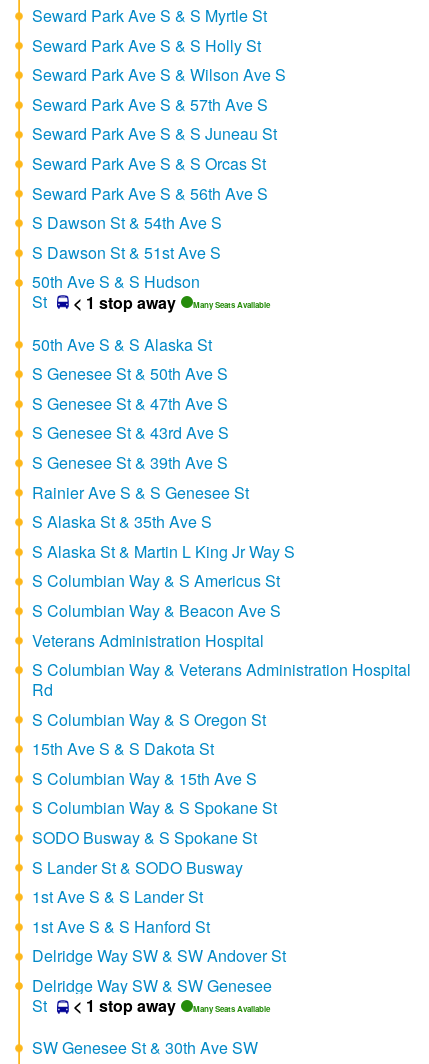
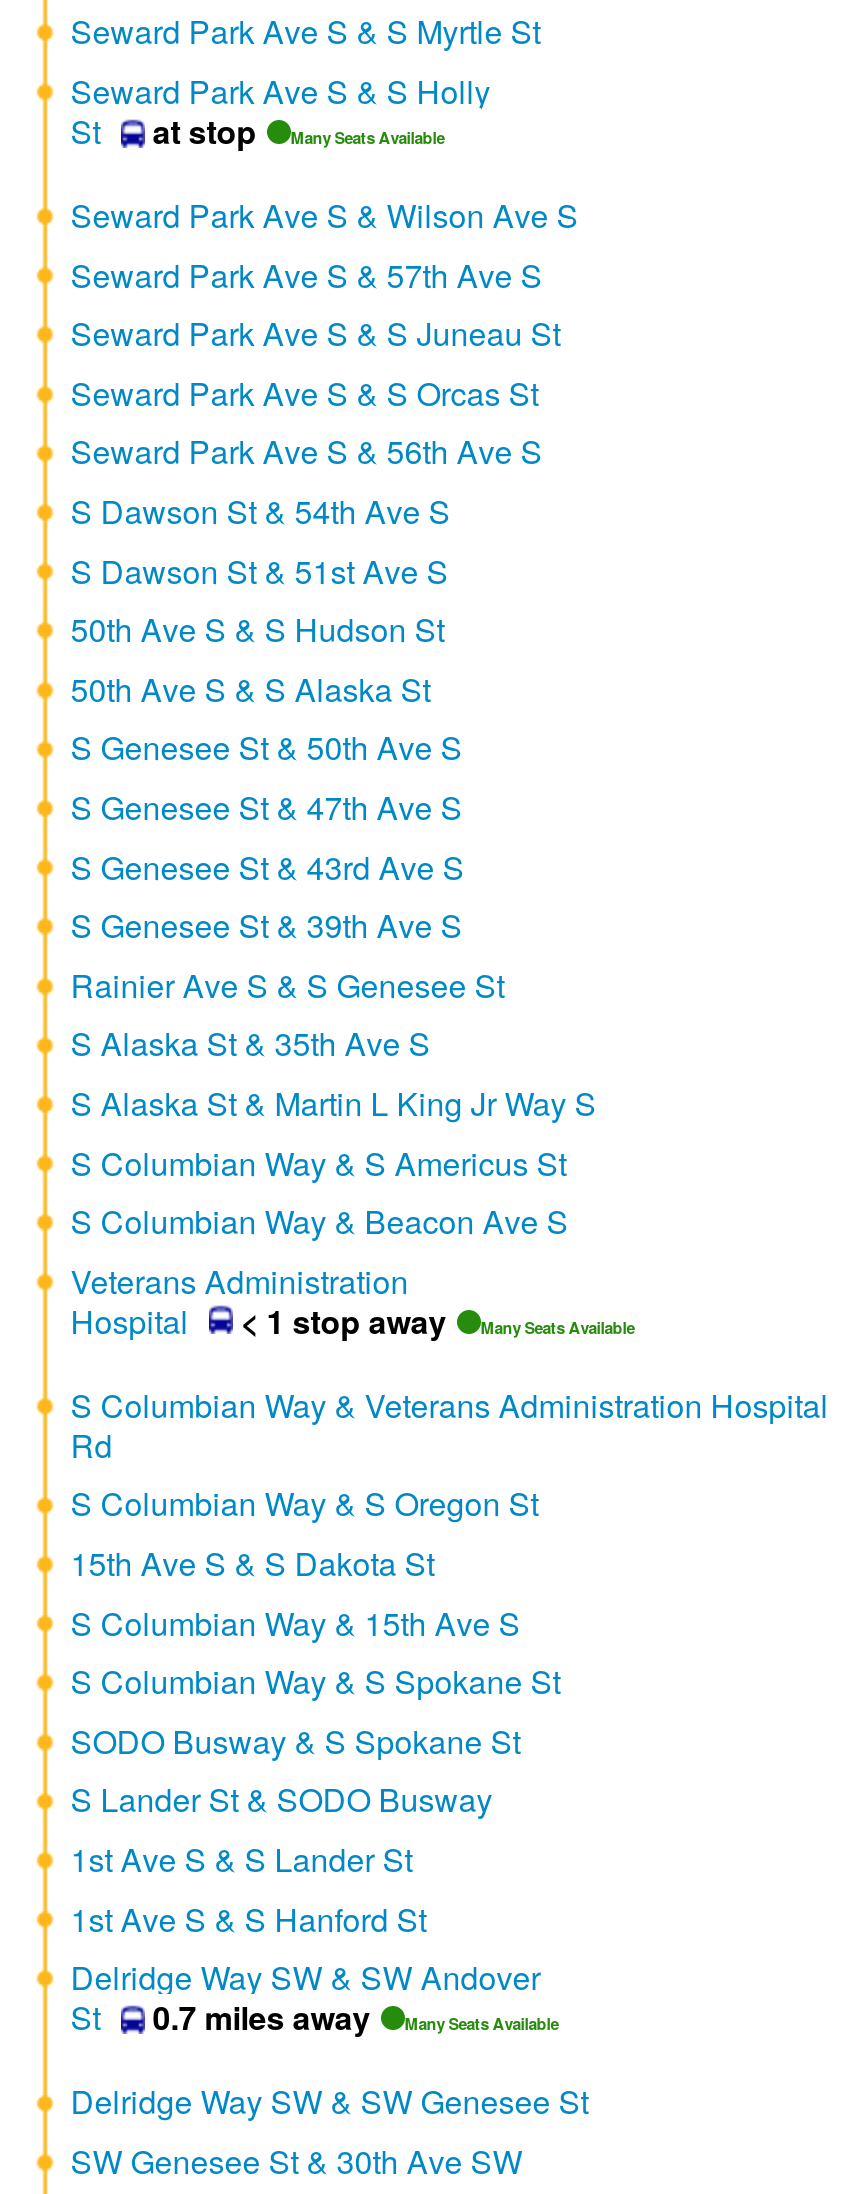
[32,34,261,57] Seward Park Ave S & S Holly St -> [71,67,491,153] Seward Park Ave S & S Holly | St | at stop | Many Seats Available
[32,270,270,313] 50th Ave S & S Hudson | St | < 1 stop away | Many Seats Available -> [71,606,445,652] 50th Ave S & S Hudson St
[32,628,264,651] Veterans Administration Hospital -> [71,1257,635,1343] Veterans Administration | Hospital | < 1 stop away | Many Seats Available
[32,944,286,997] Delridge Way SW & SW Andover St | Delridge Way SW & SW Genesee -> [71,1954,541,2000] Delridge Way SW & SW Andover
[32,994,270,1017] St < 1 stop away Many Seats Available -> [71,1994,559,2040] St 0.7 miles away Many Seats Available
none -> [71,2078,589,2124] Delridge Way SW & SW Genesee St

